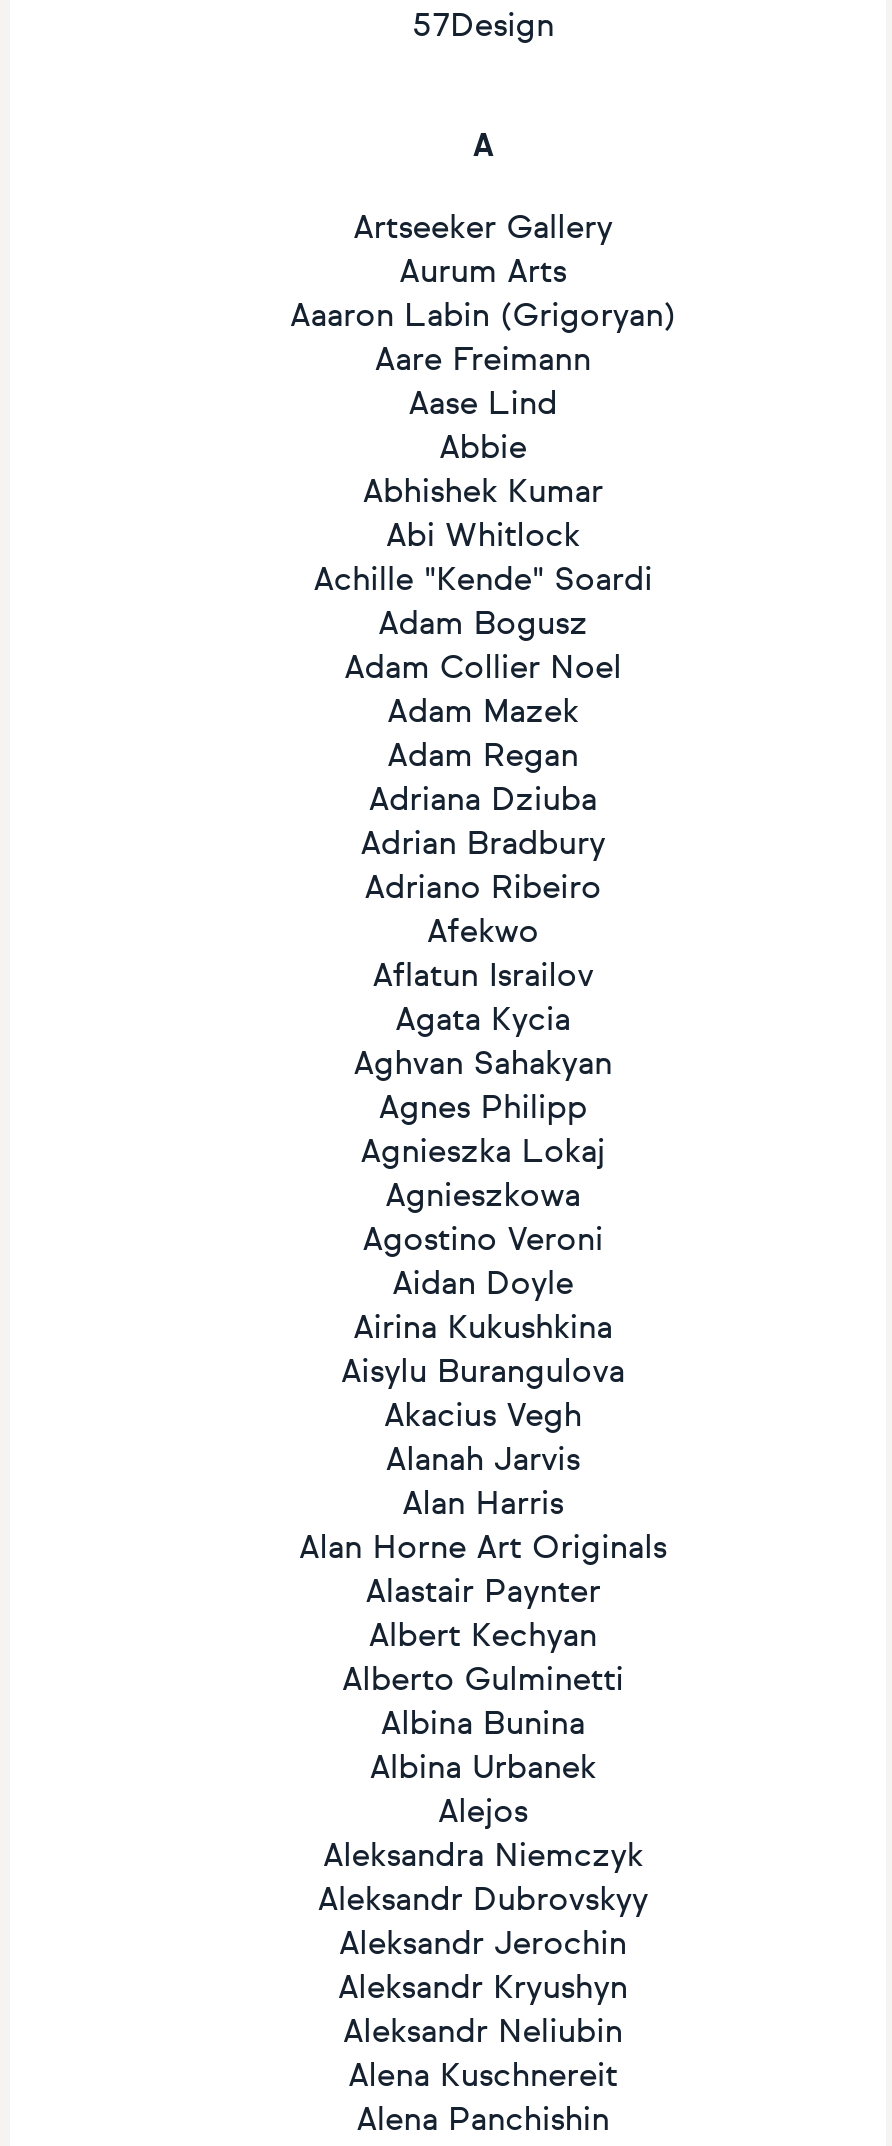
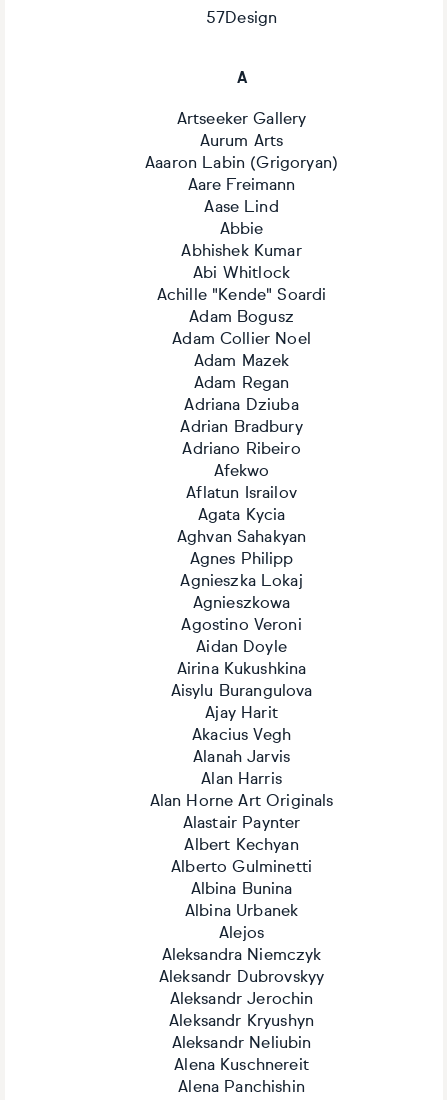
none -> [205,706,278,722] Ajay Harit

